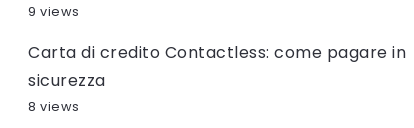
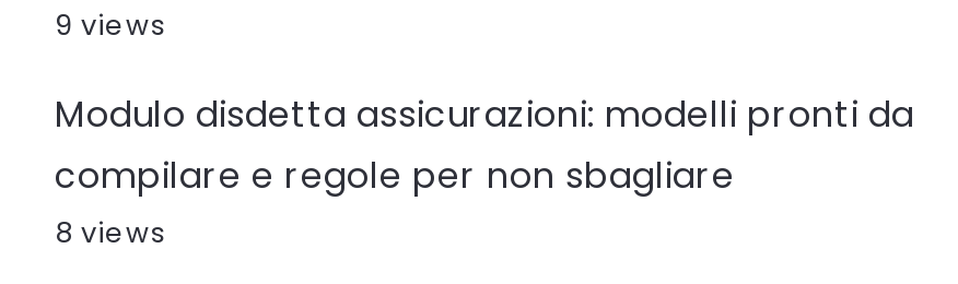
[28,41,406,92] Carta di credito Contactless: come pagare in | sicurezza -> [55,90,914,201] Modulo disdetta assicurazioni: modelli pronti da | compilare e regole per non sbagliare

